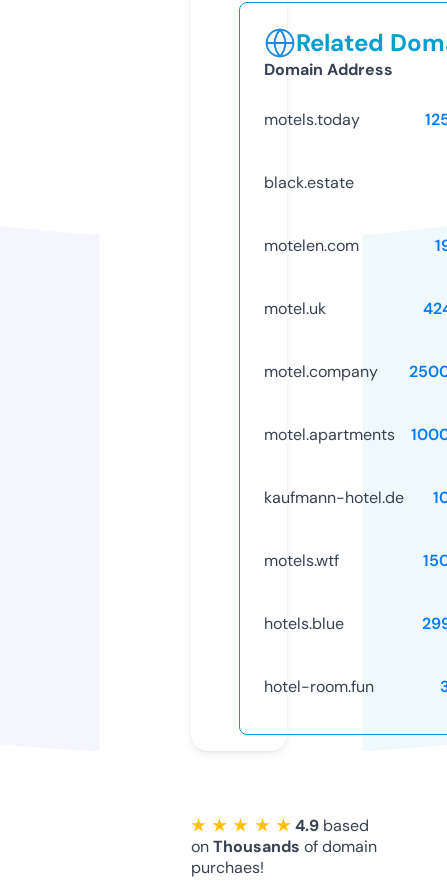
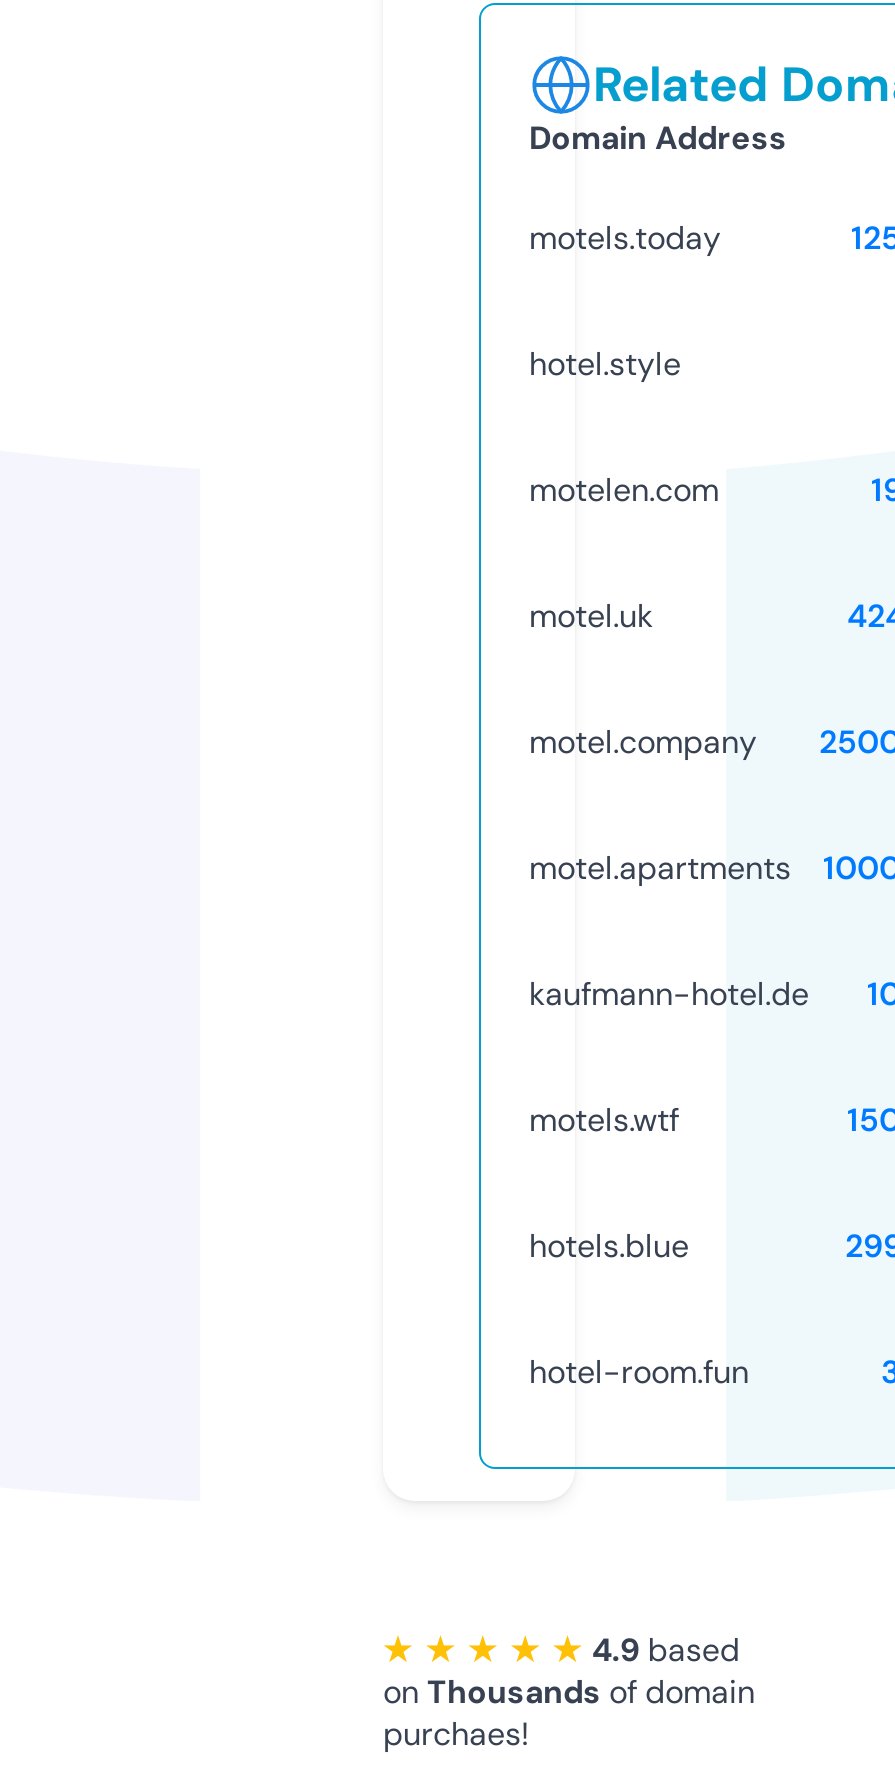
[264,172,354,193] black.estate -> [529,343,681,385] hotel.style

